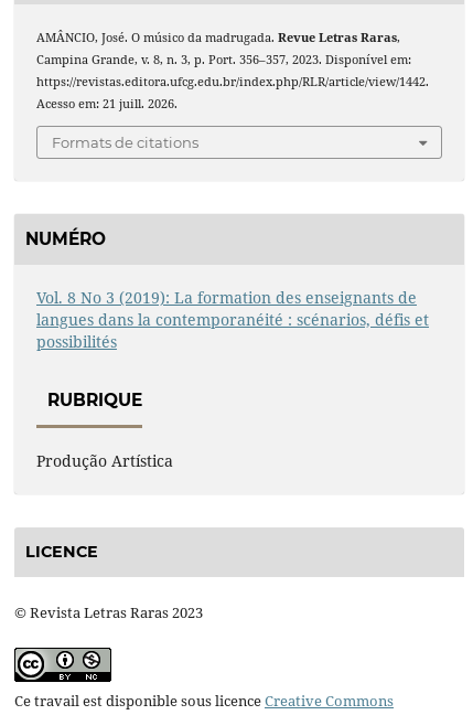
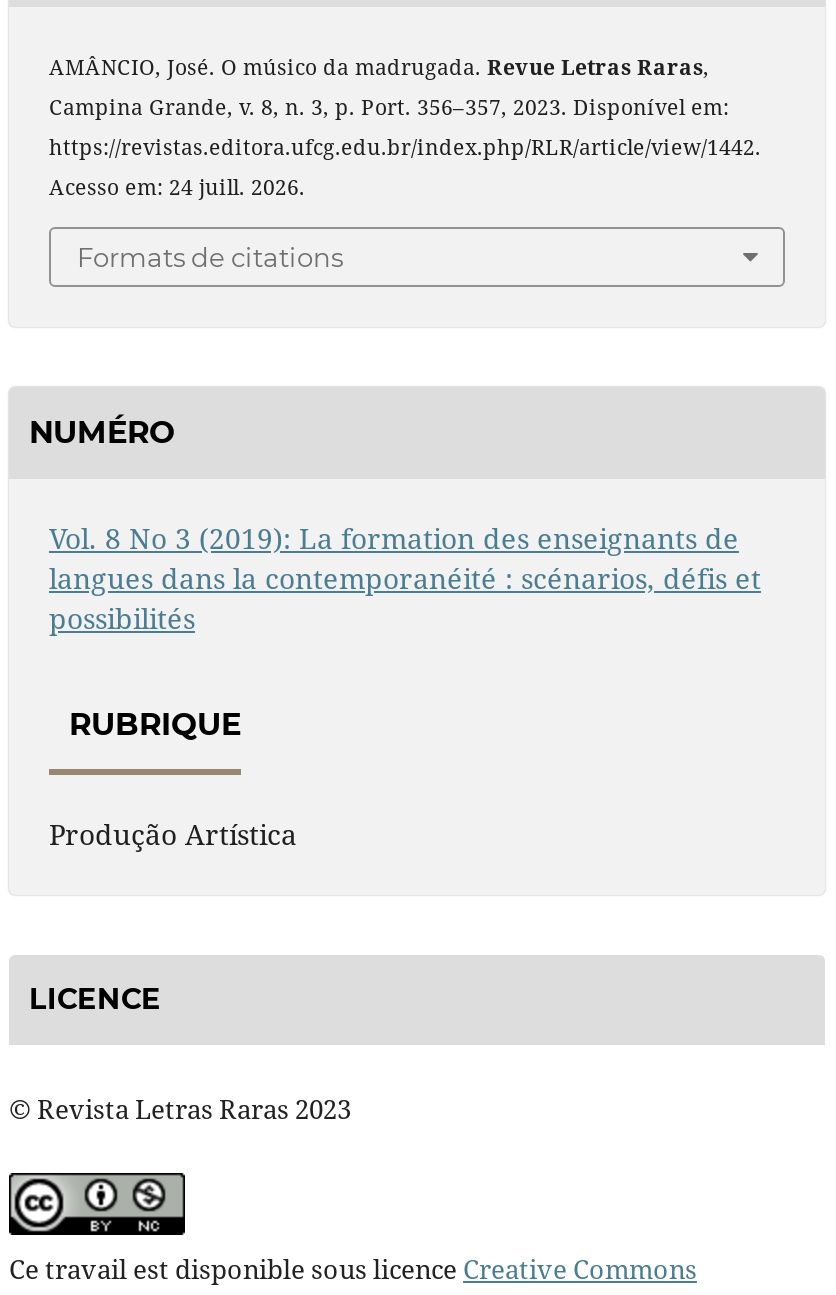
[36,96,178,111] Acesso em: 21 juill. 2026. -> [49,173,305,201] Acesso em: 24 juill. 2026.

